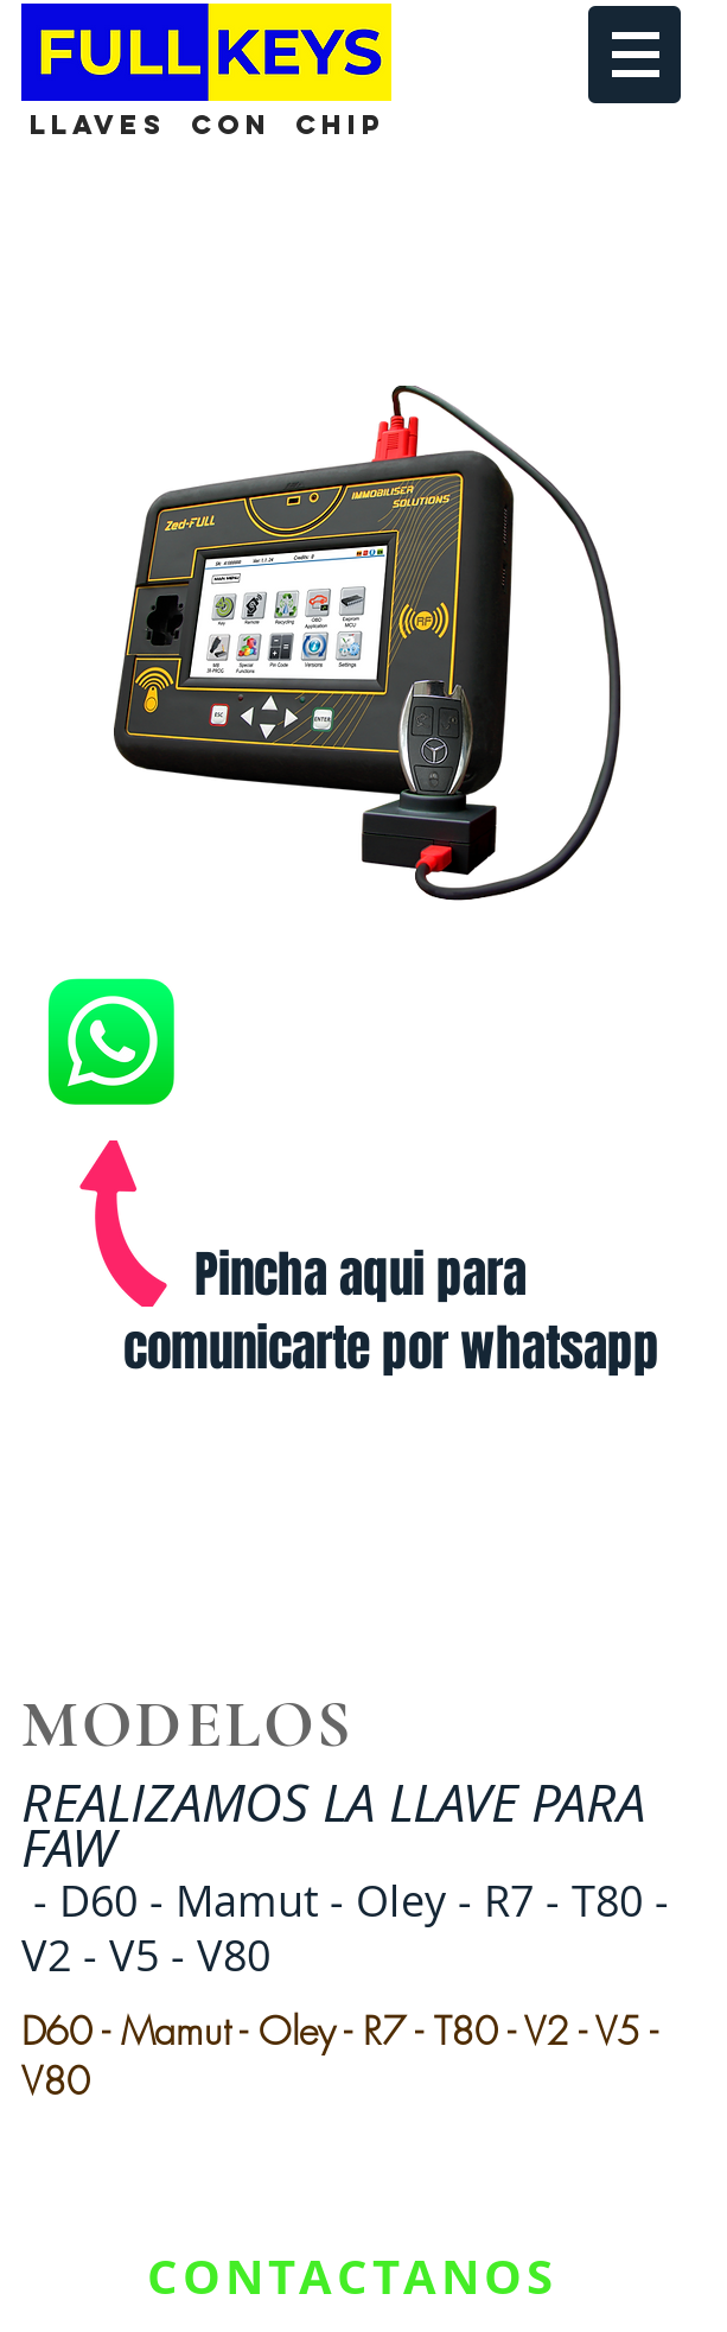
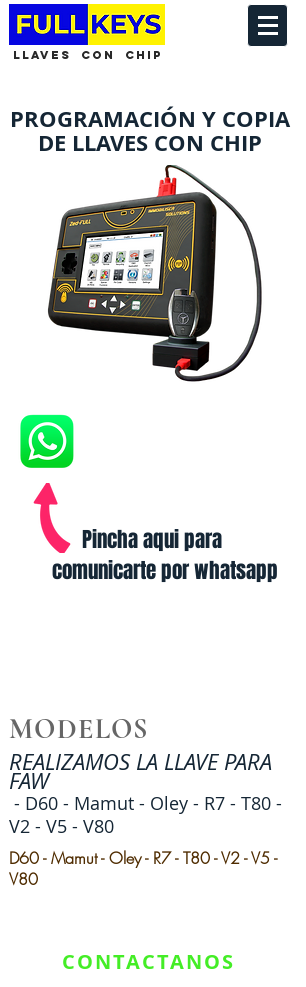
none -> [10,103,290,158] PROGRAMACIÓN Y COPIA | DE LLAVES CON CHIP

